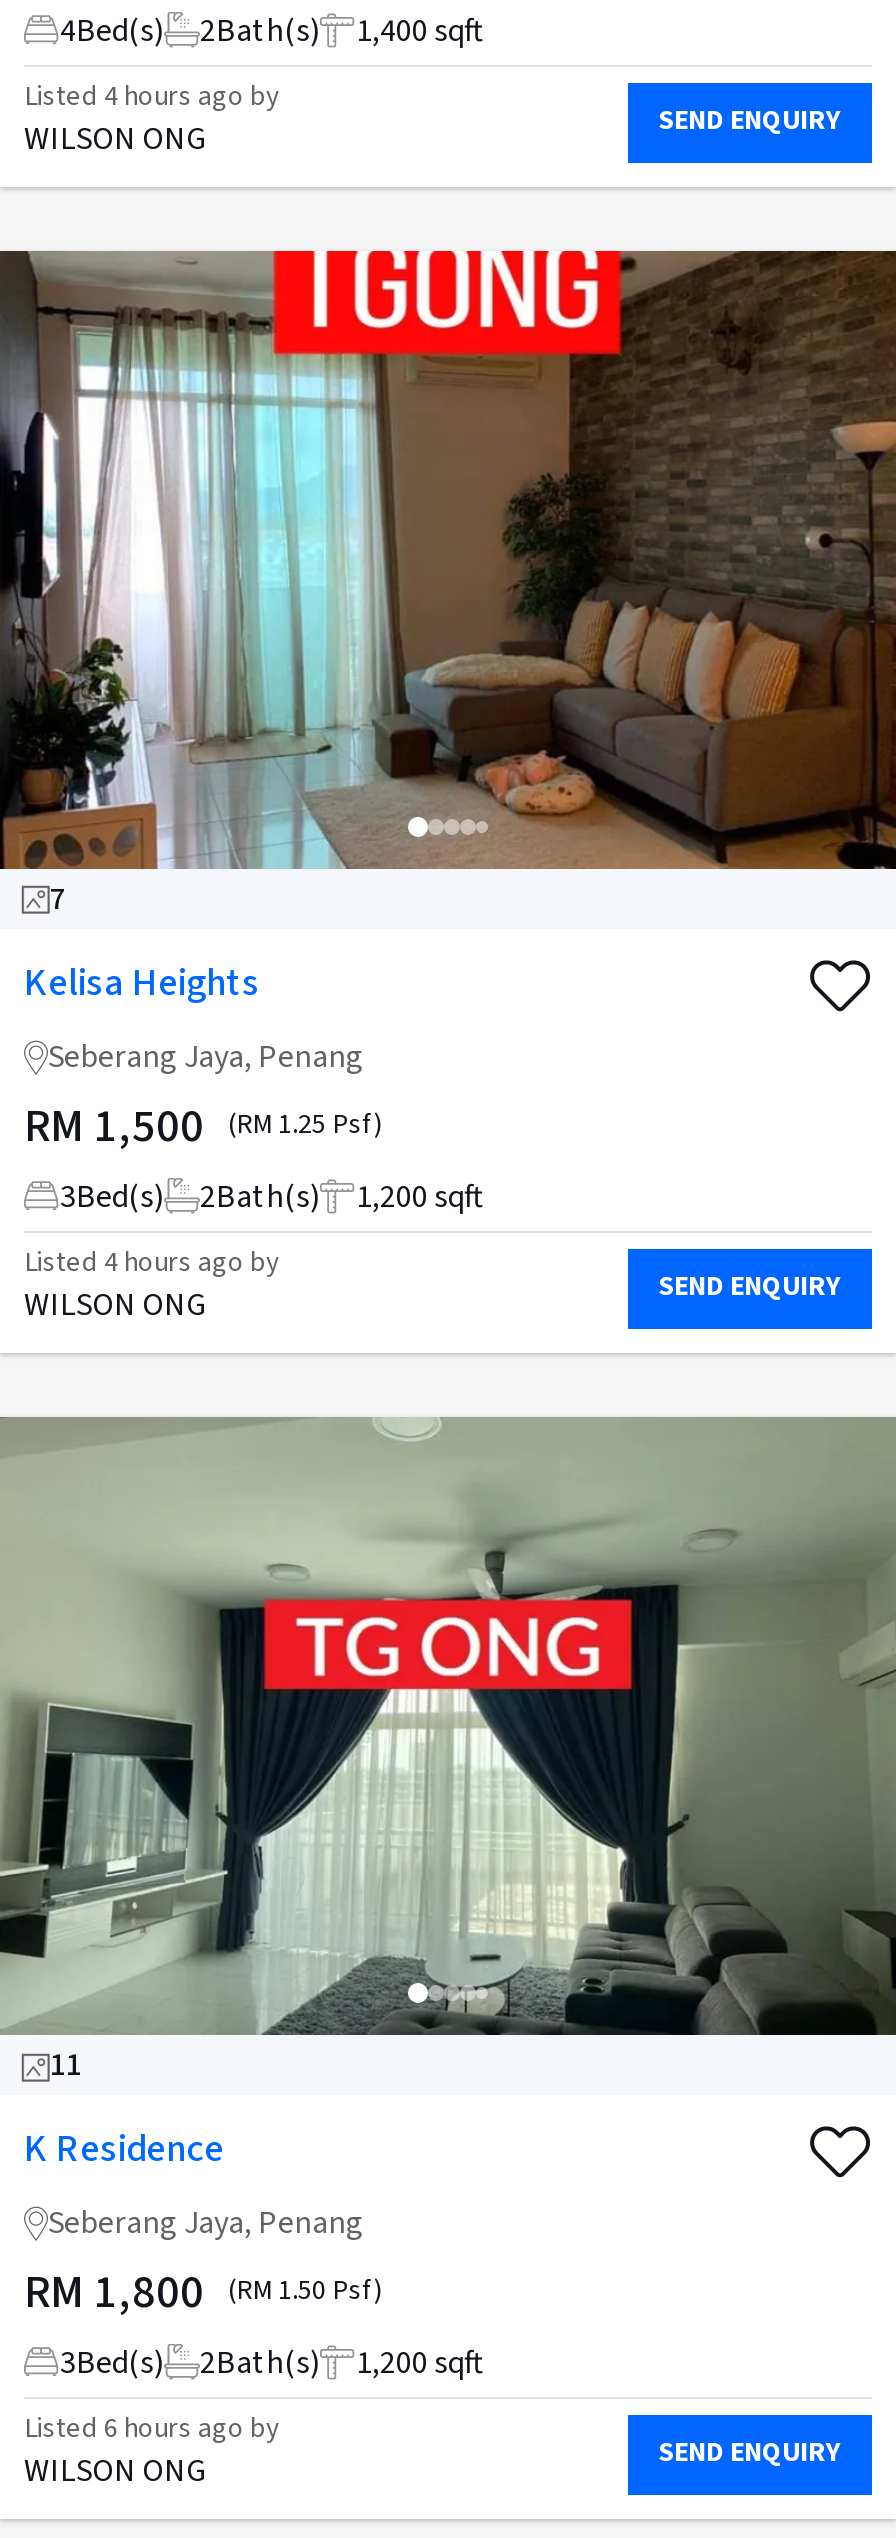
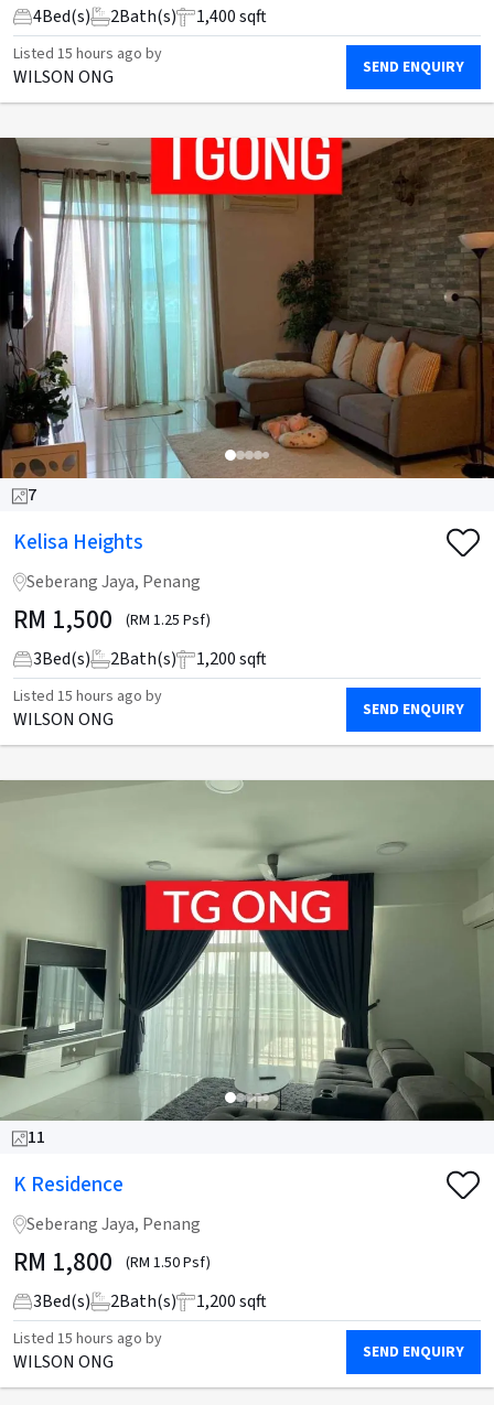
[24,77,280,117] Listed 4 hours ago by -> [13,43,162,65] Listed 15 hours ago by
[24,1243,280,1283] Listed 4 hours ago by -> [13,685,162,707] Listed 15 hours ago by
[24,2410,280,2450] Listed 6 hours ago by -> [13,1328,162,1350] Listed 15 hours ago by

